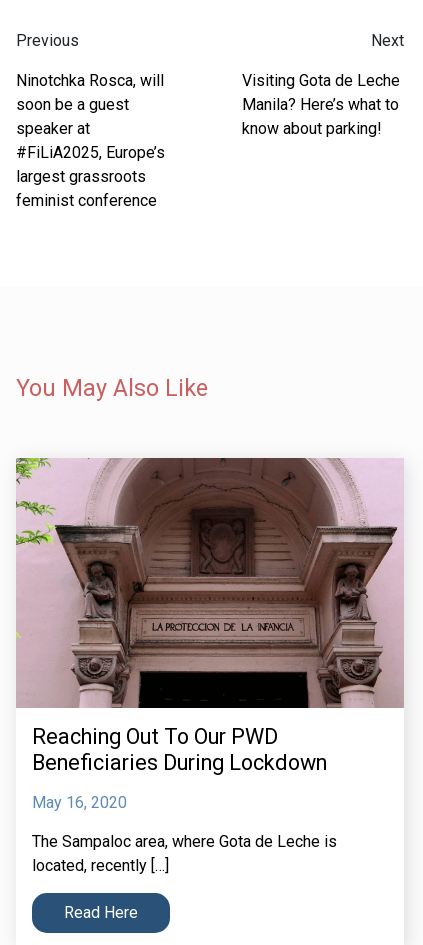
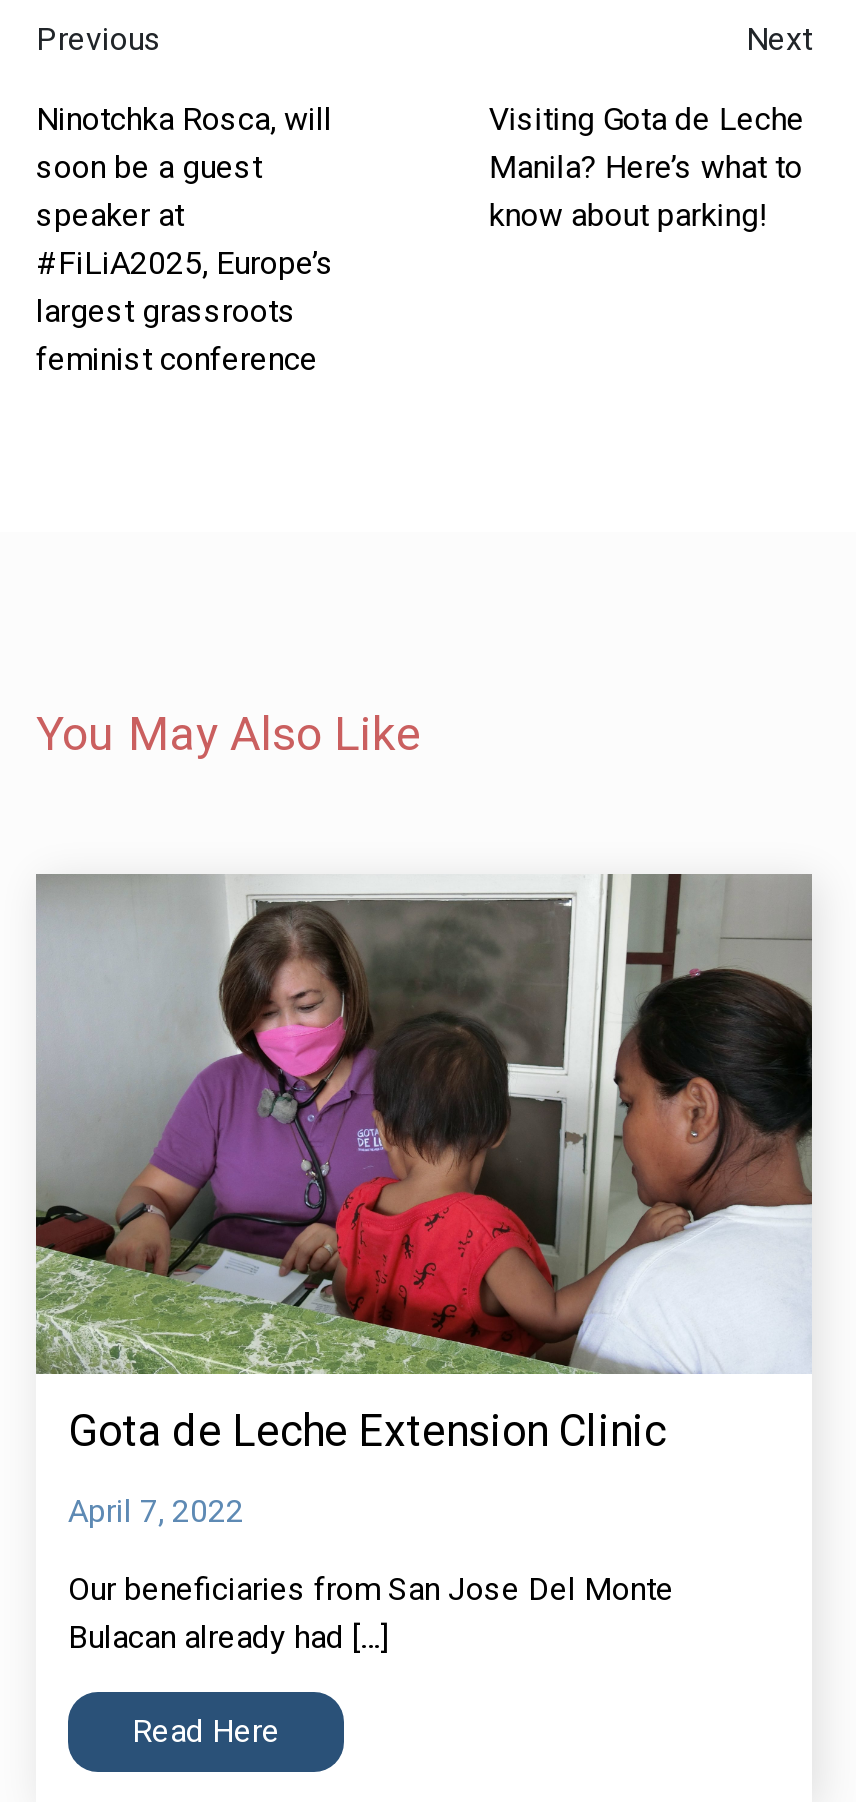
[16,457,404,775] [image] | Reaching Out To Our PWD | Beneficiaries During Lockdown -> [34,874,814,1456] [image] | Gota de Leche Extension Clinic
[32,793,127,812] May 16, 2020 -> [68,1492,244,1530] April 7, 2022
[32,832,337,875] The Sampaloc area, where Gota de Leche is | located, recently […] -> [68,1570,674,1656] Our beneficiaries from San Jose Del Monte | Bulacan already had […]

